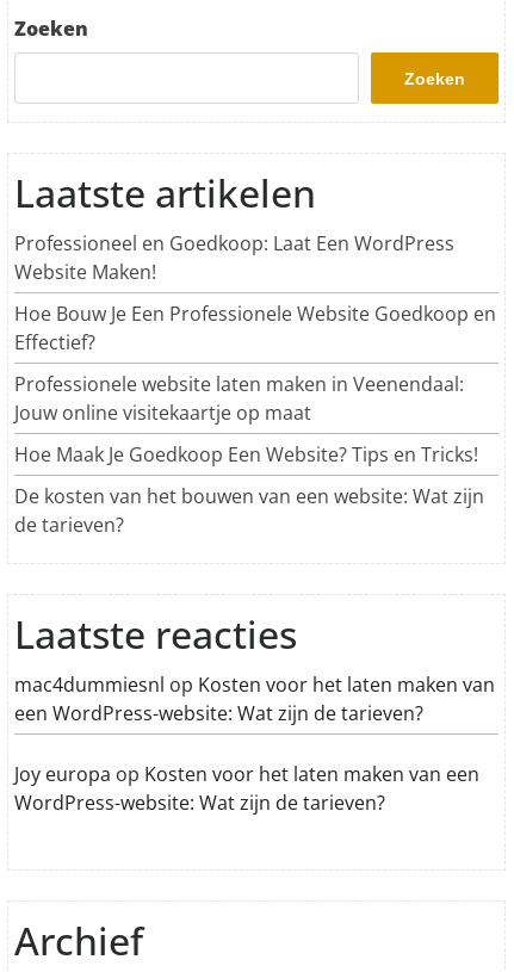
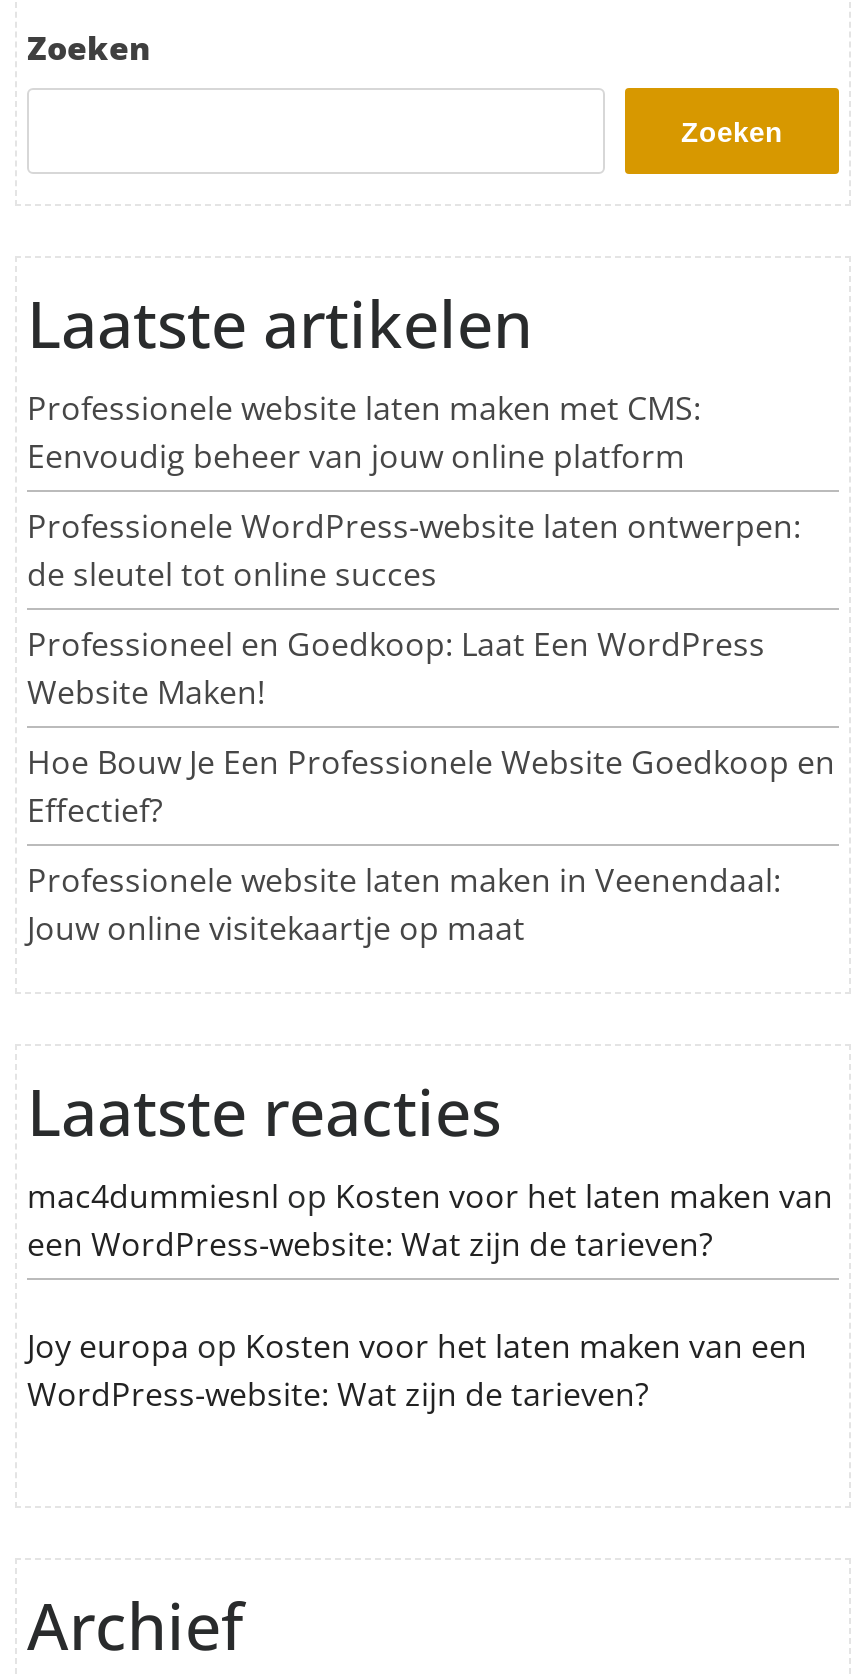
none -> [27,386,801,596] Professionele website laten maken met CMS: | Eenvoudig beheer van jouw online platform | Professionele WordPress-website laten ontwerpen: | de sleutel tot online succes
moved [14,230,496,426] -> [27,622,835,950]: Professioneel en Goedkoop: Laat Een WordPress | Website Maken! | Hoe Bouw Je Een Professionele Website Goedkoop en | Effectief? | Professionele website laten maken in Veenendaal: | Jouw online visitekaartje op maat
[14,441,484,538] Hoe Maak Je Goedkoop Een Website? Tips en Tricks! | De kosten van het bouwen van een website: Wat zijn | de tarieven? -> none

